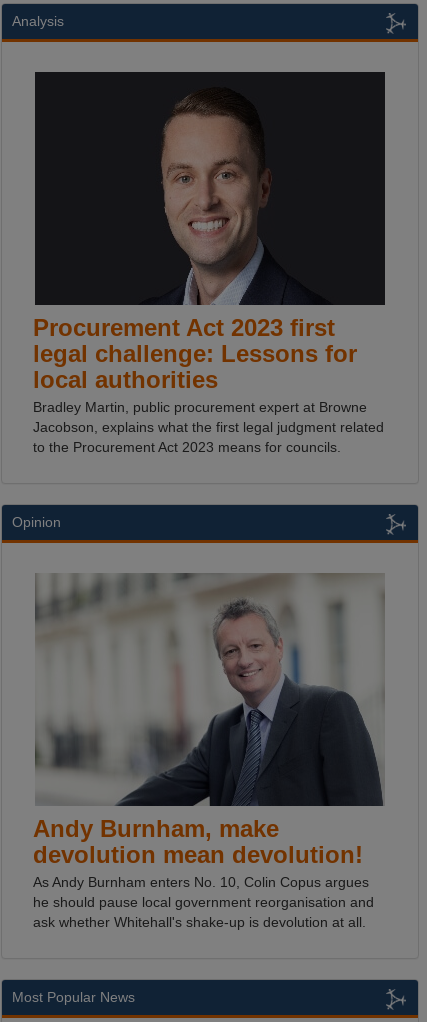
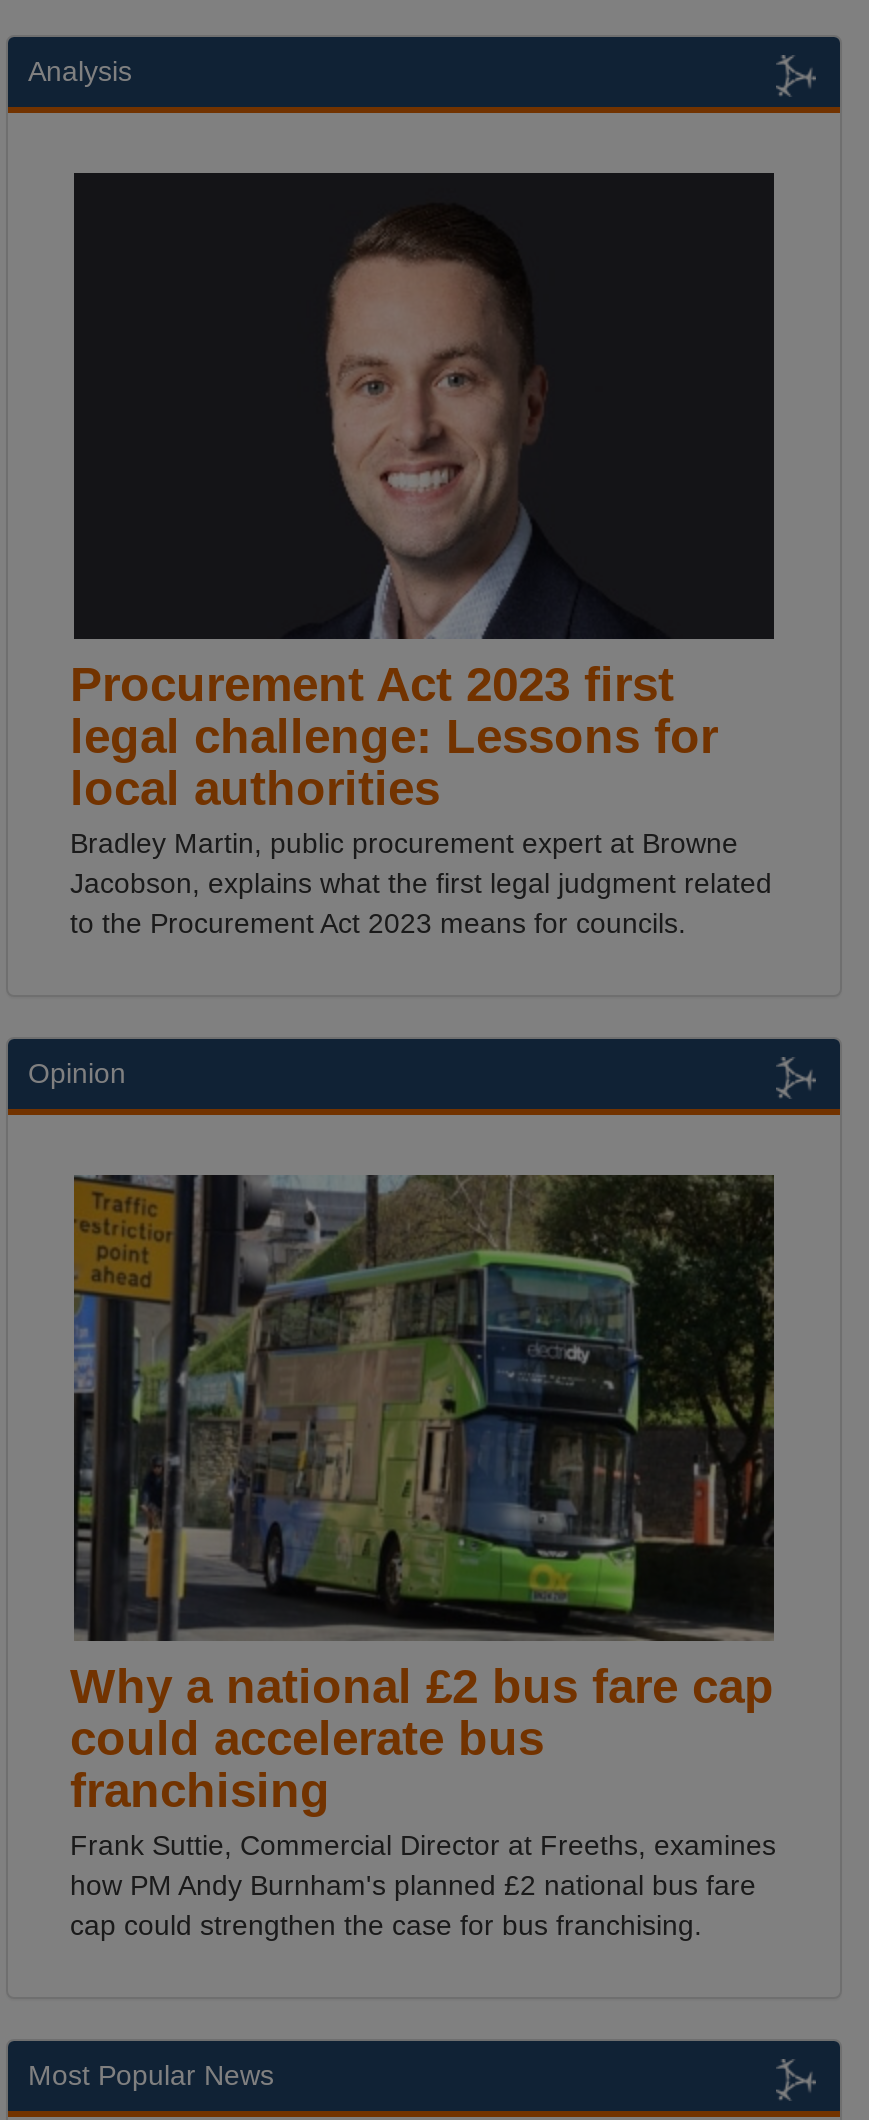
[33,572,385,930] [image] | Andy Burnham, make | devolution mean devolution! | As Andy Burnham enters No. 10, Colin Copus argues | he should pause local government reorganisation and | ask whether Whitehall's shake-up is devolution at all. -> [70,1173,776,1942] [image] | Why a national £2 bus fare cap | could accelerate bus | franchising | Frank Suttie, Commercial Director at Freeths, examines | how PM Andy Burnham's planned £2 national bus fare | cap could strengthen the case for bus franchising.

